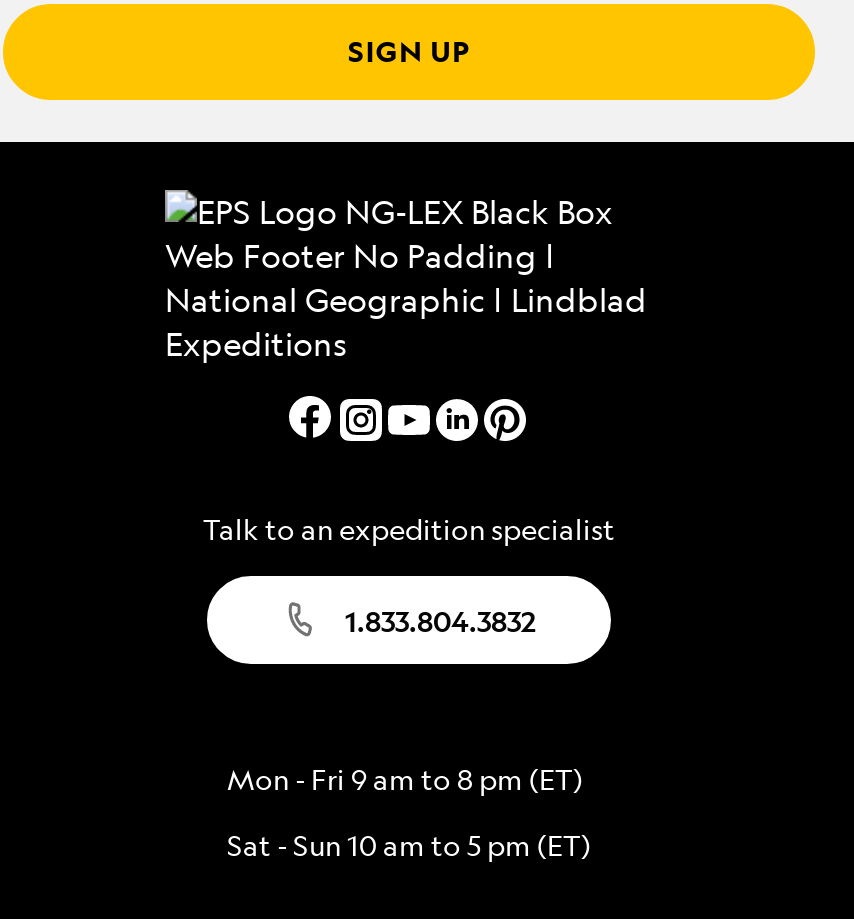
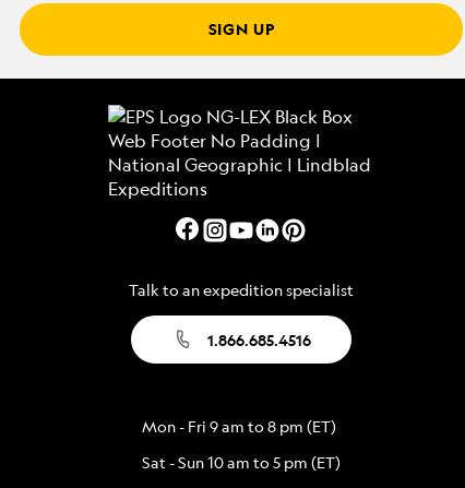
[345,601,537,639] 1.833.804.3832 -> [207,329,311,350] 1.866.685.4516

